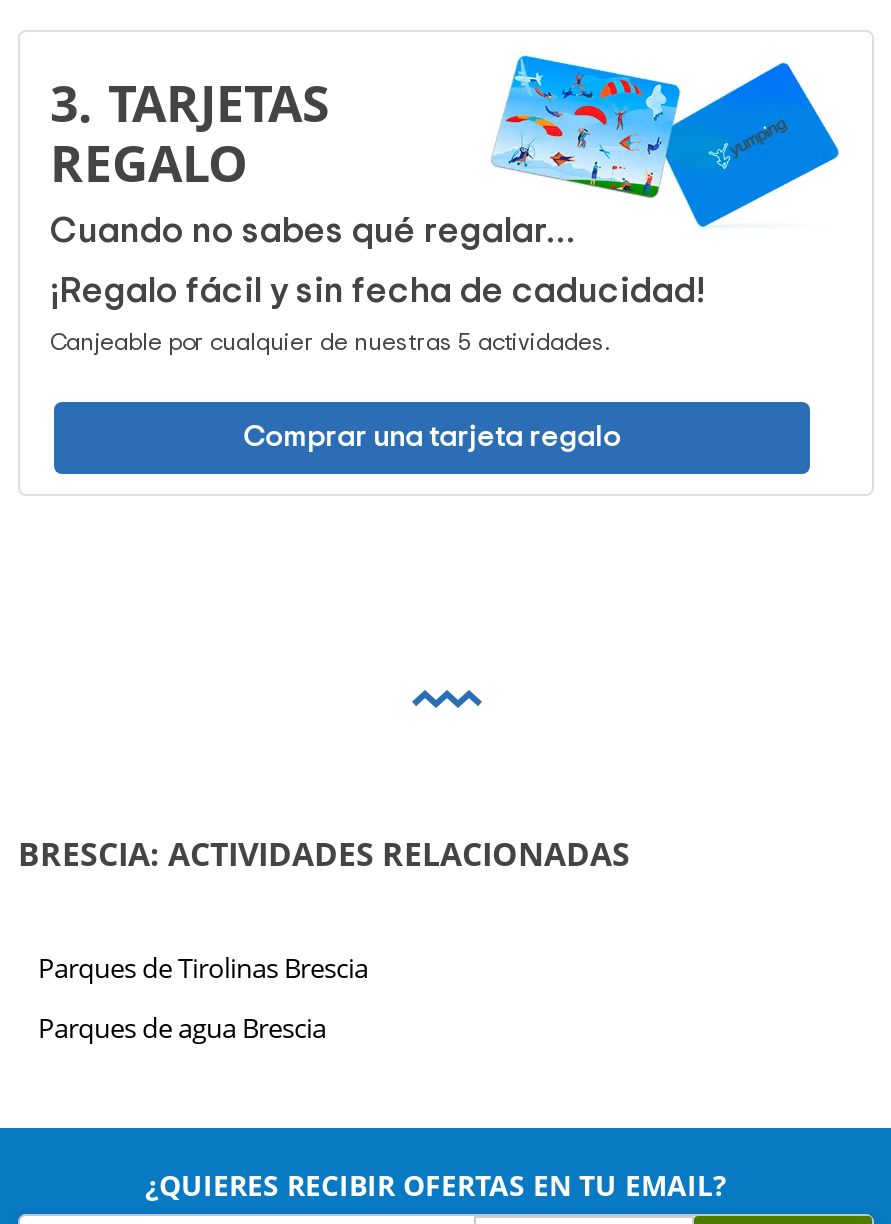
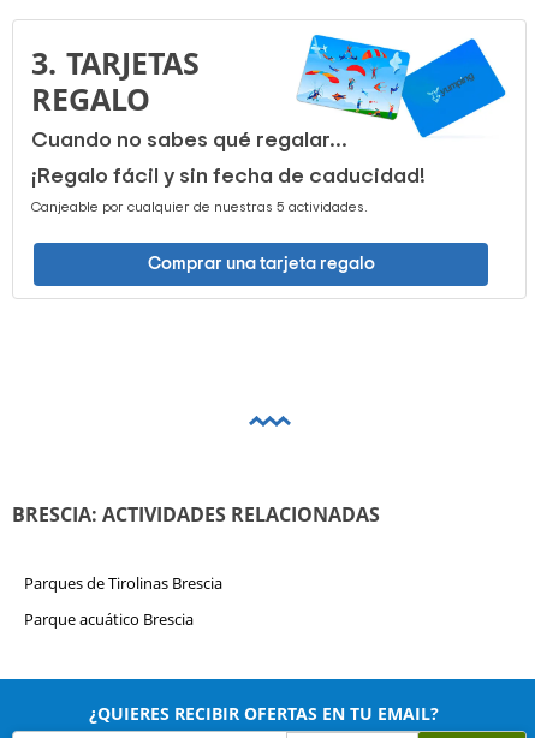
[38,1011,326,1047] Parques de agua Brescia -> [24,609,194,630] Parque acuático Brescia

